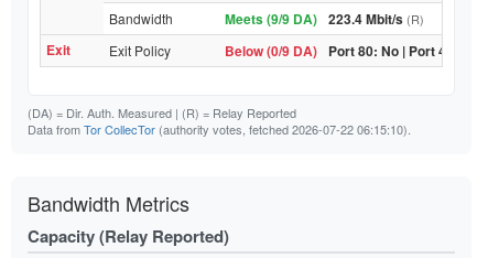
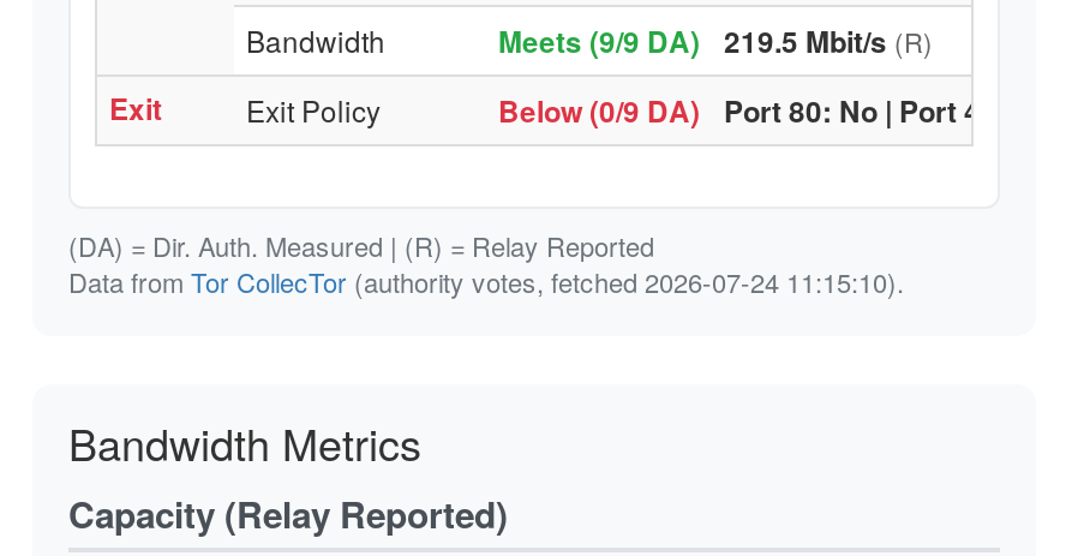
[225,9,424,29] Meets (9/9 DA) 223.4 Mbit/s (R) -> [498,20,933,63] Meets (9/9 DA) 219.5 Mbit/s (R)
[28,121,411,138] Data from Tor CollecTor (authority votes, fetched 2026-07-22 06:15:10). -> [68,263,904,301] Data from Tor CollecTor (authority votes, fetched 2026-07-24 11:15:10).

